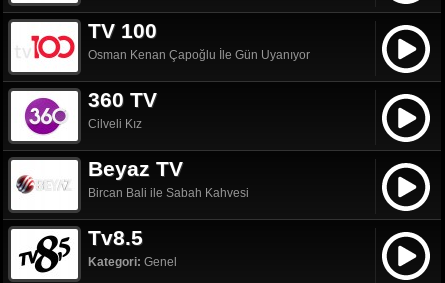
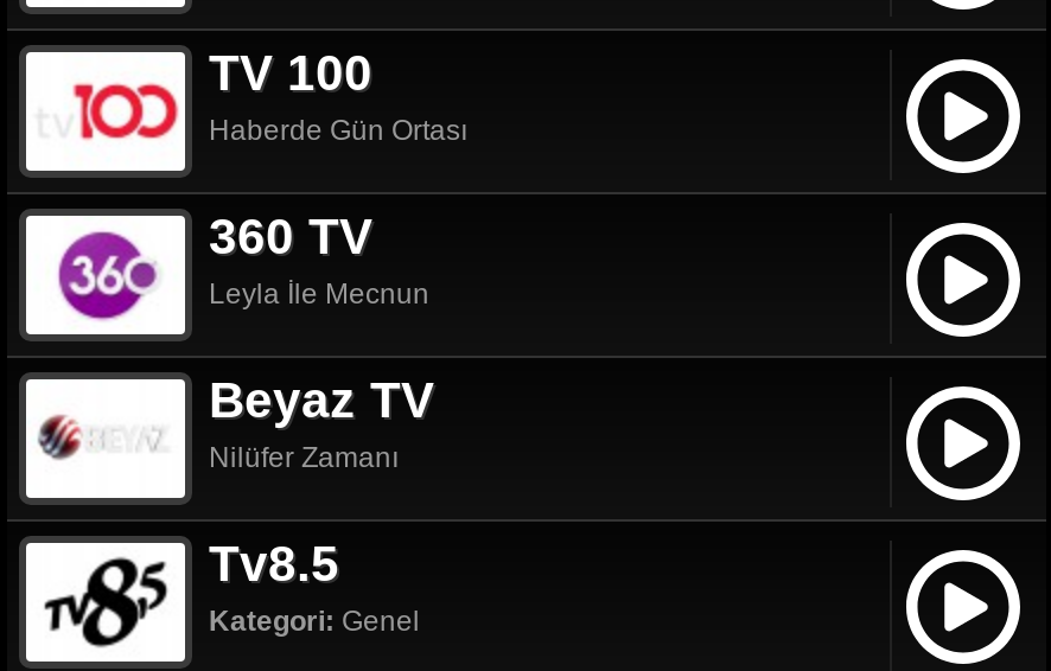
[88,48,310,62] Osman Kenan Çapoğlu İle Gün Uyanıyor -> [209,114,467,147] Haberde Gün Ortası
[88,117,142,131] Cilveli Kız -> [209,277,429,310] Leyla İle Mecnun
[88,186,249,200] Bircan Bali ile Sabah Kahvesi -> [209,441,399,474] Nilüfer Zamanı

